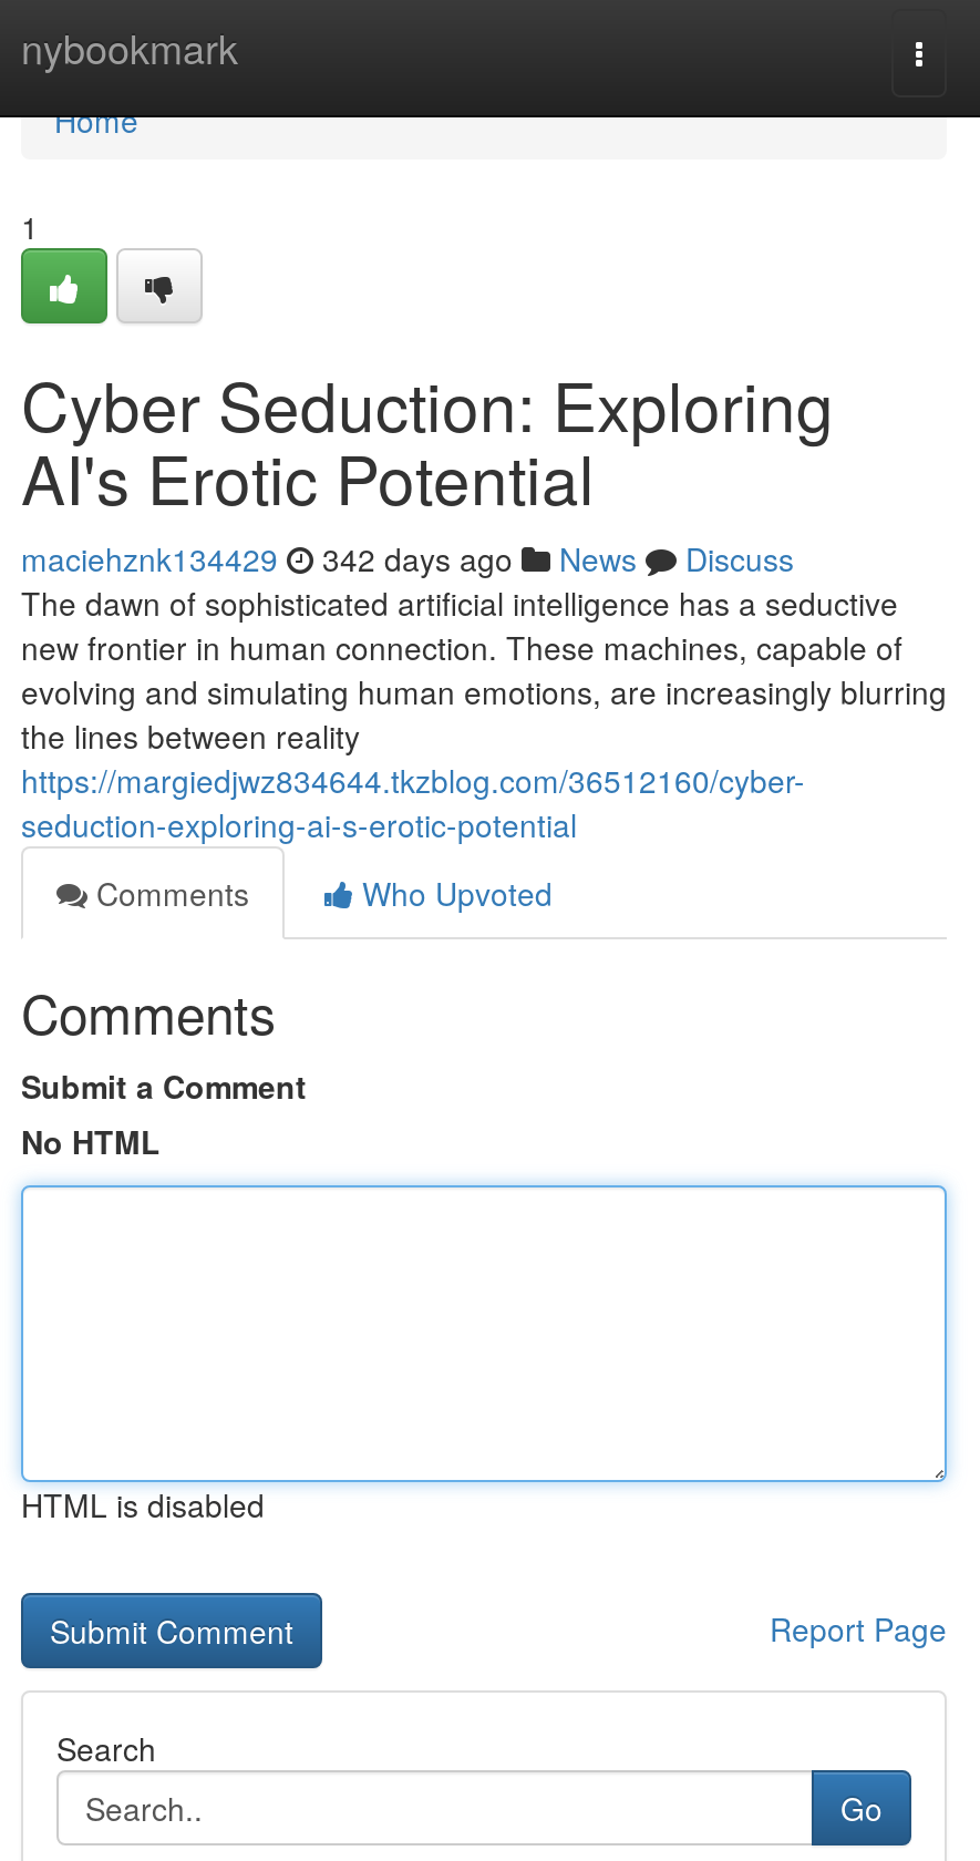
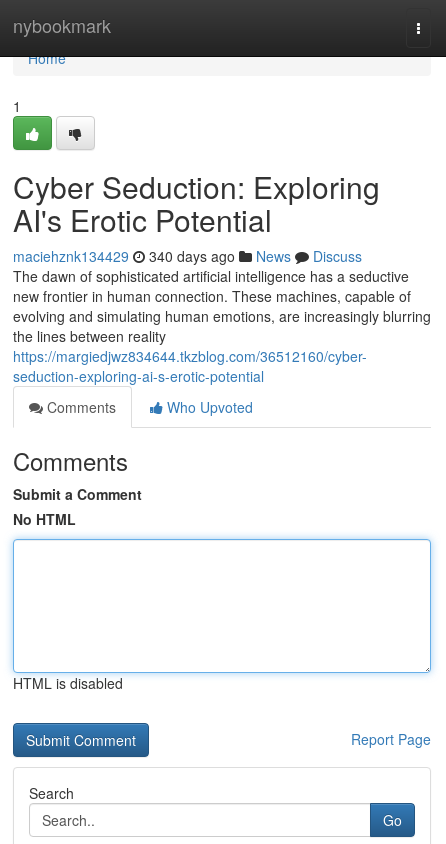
[21,536,794,580] maciehznk134429 342 days ago News Discuss -> [13,246,362,266] maciehznk134429 340 days ago News Discuss

